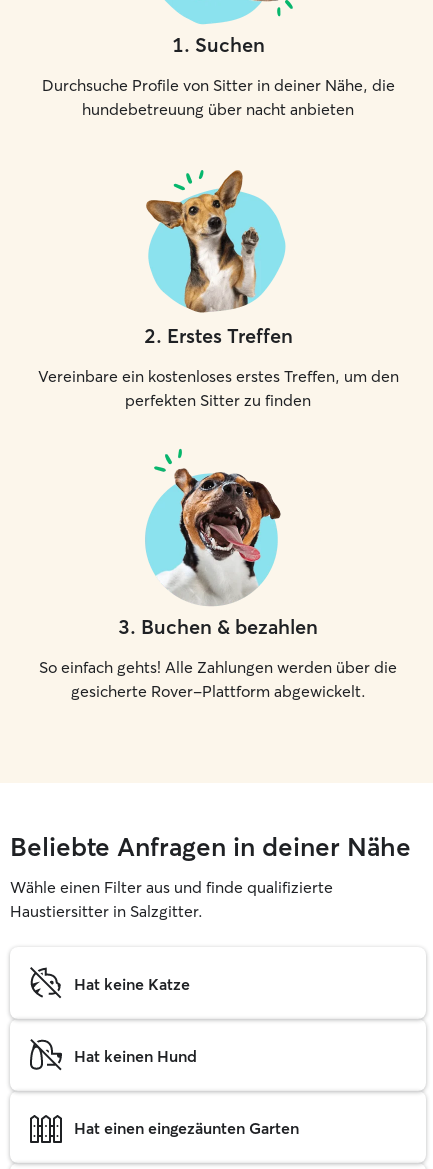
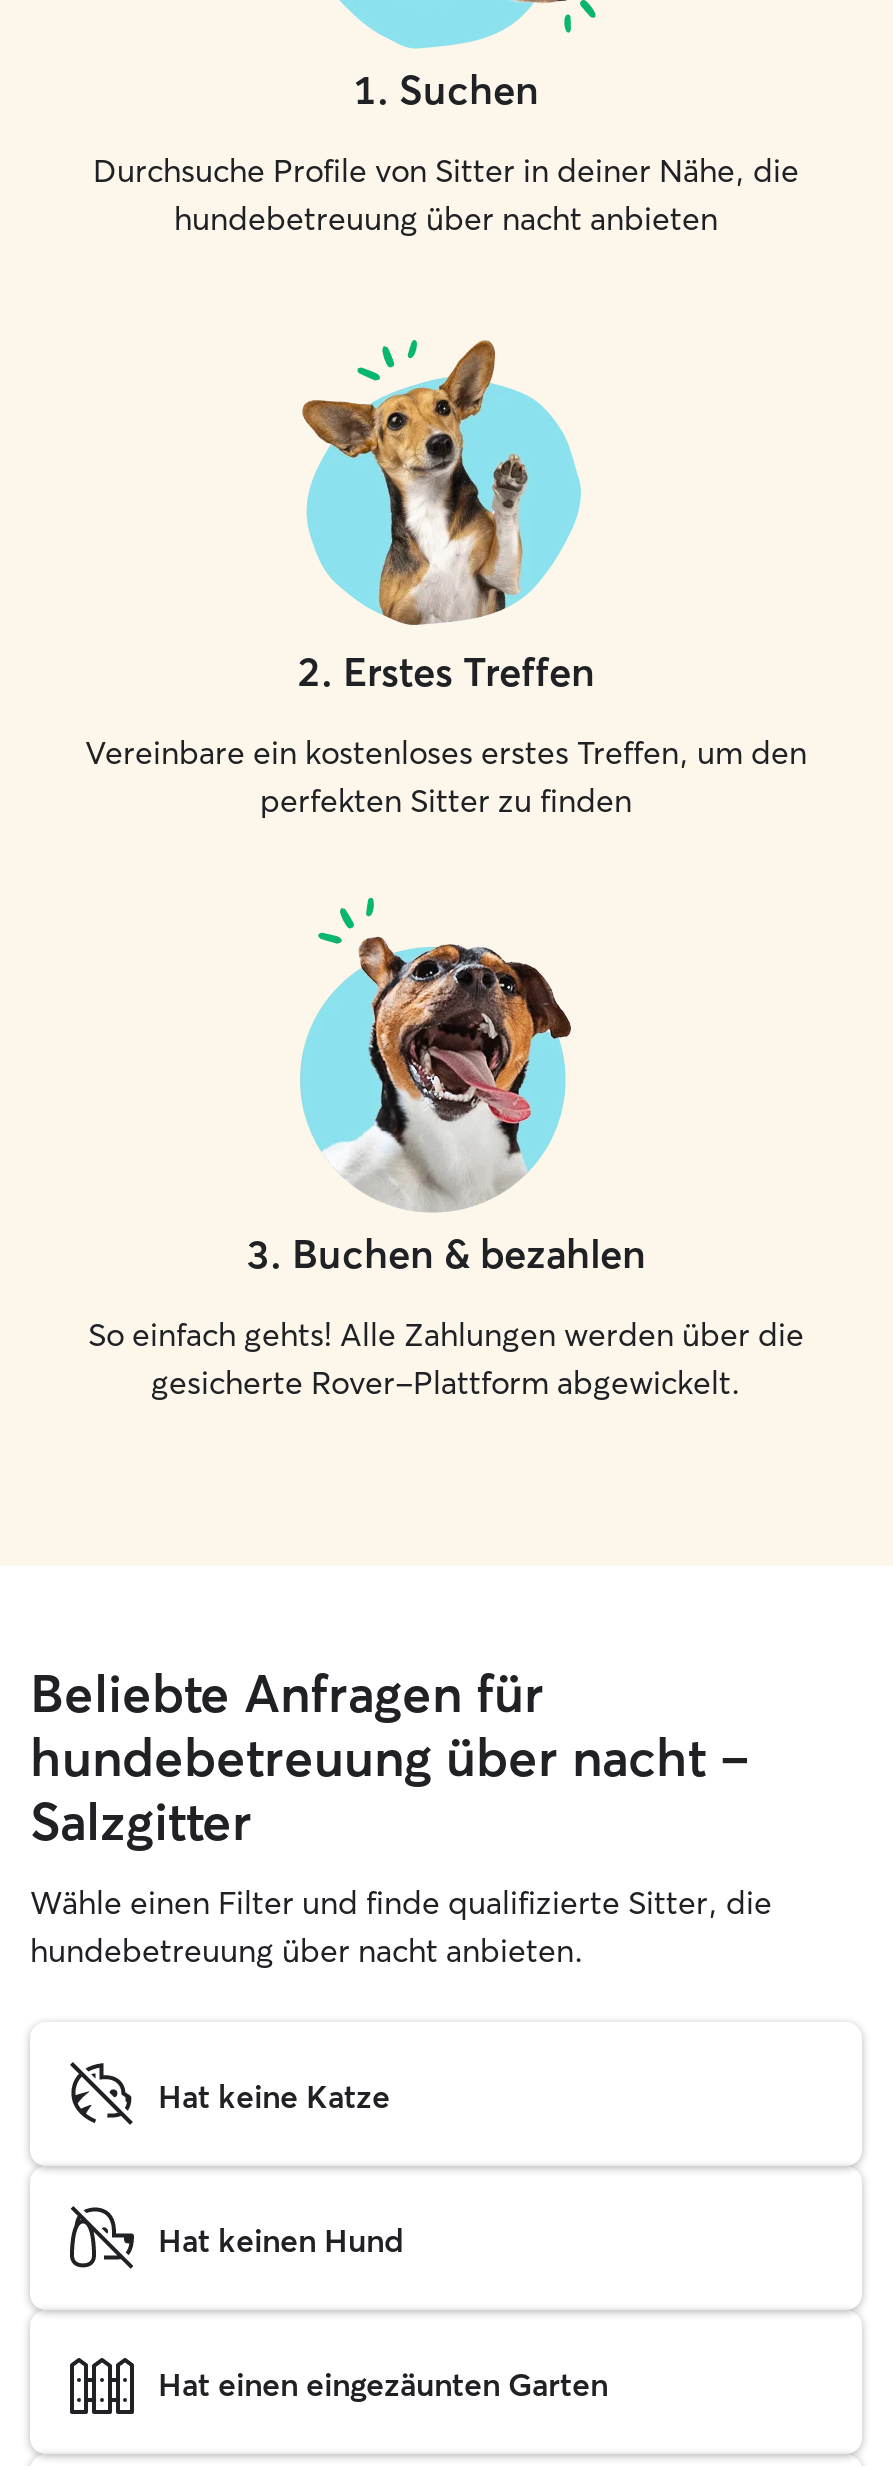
[10,831,411,921] Beliebte Anfragen in deiner Nähe | Wähle einen Filter aus und finde qualifizierte | Haustiersitter in Salzgitter. -> [30,1662,772,1970] Beliebte Anfragen für | hundebetreuung über nacht – | Salzgitter | Wähle einen Filter und finde qualifizierte Sitter, die | hundebetreuung über nacht anbieten.

